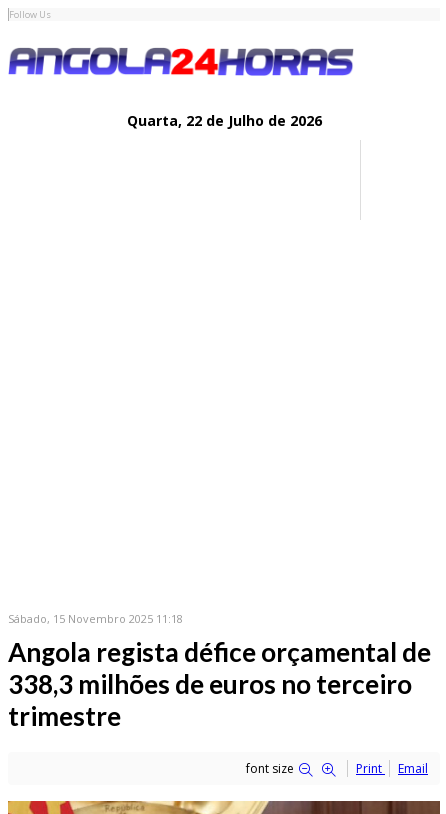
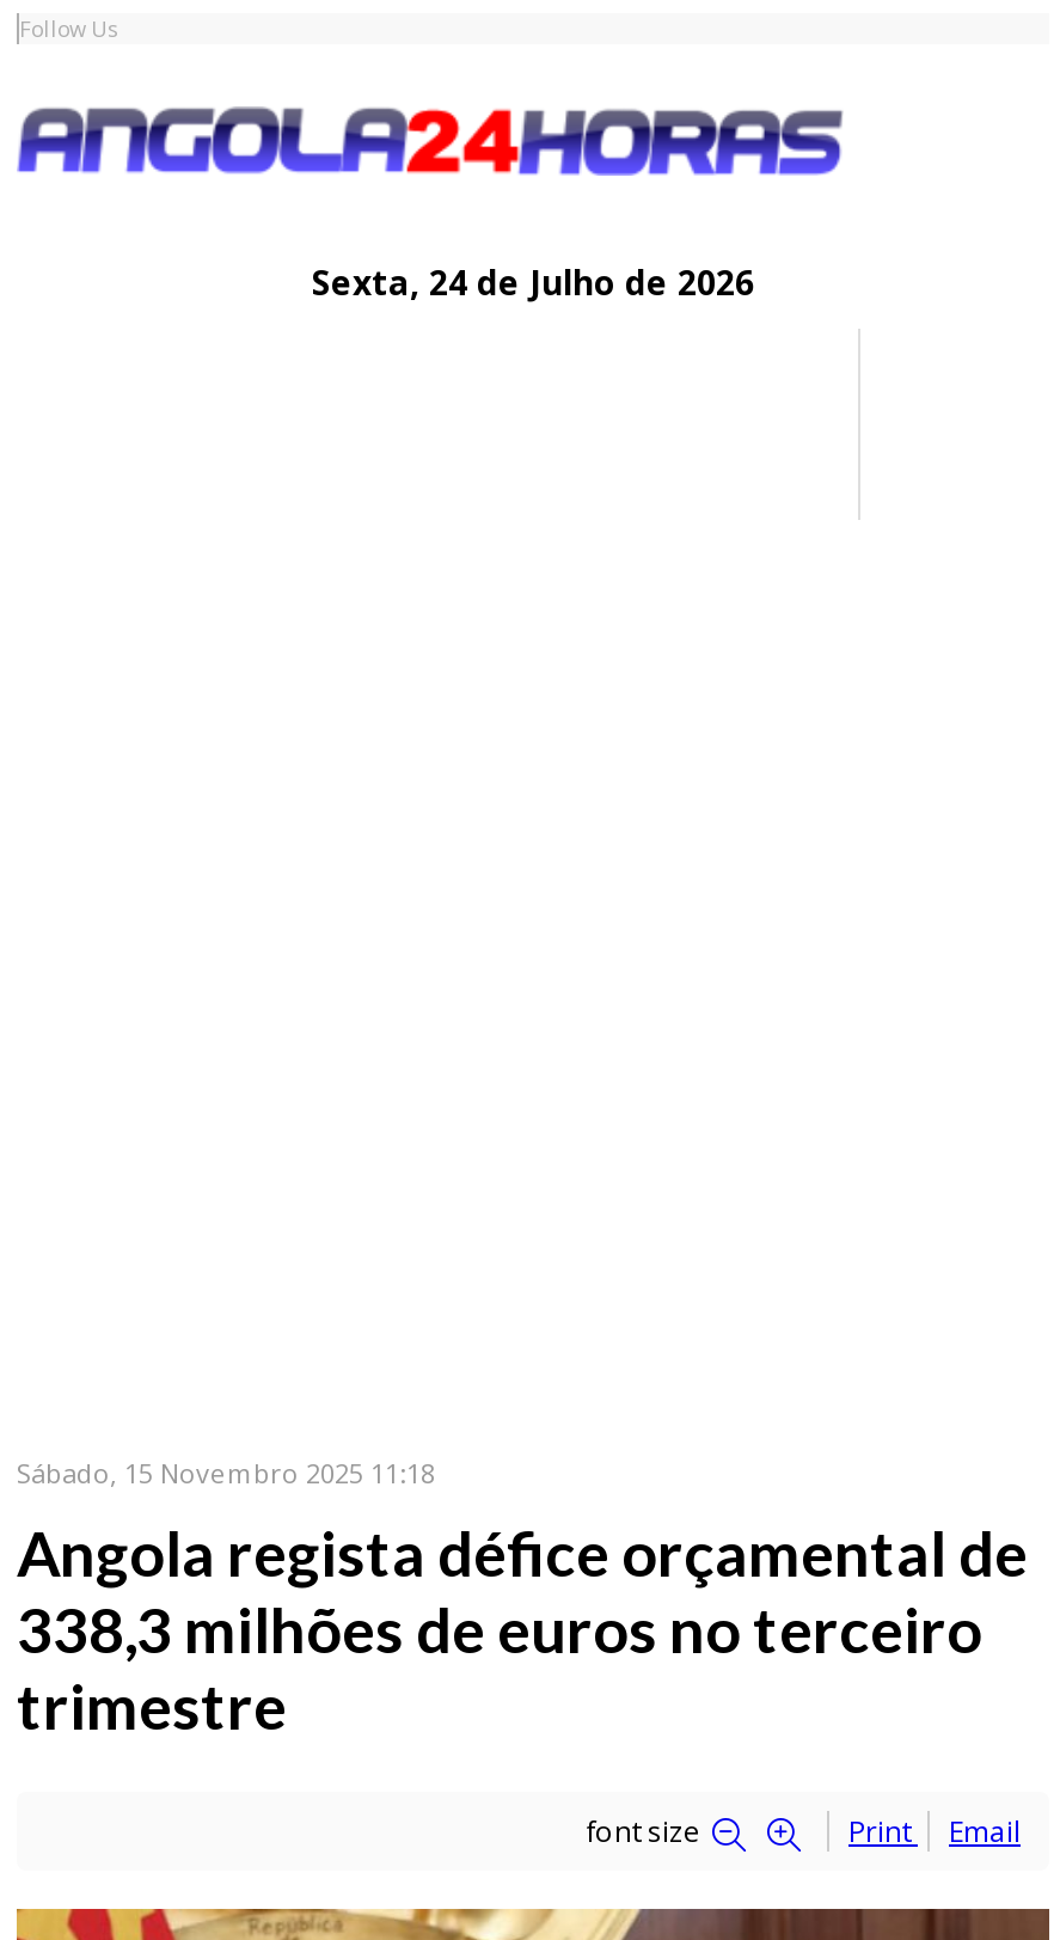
[126,111,321,130] Quarta, 22 de Julho de 2026 -> [312,259,754,305] Sexta, 24 de Julho de 2026

